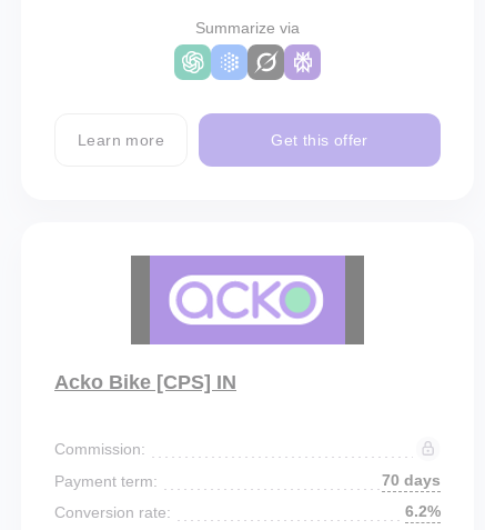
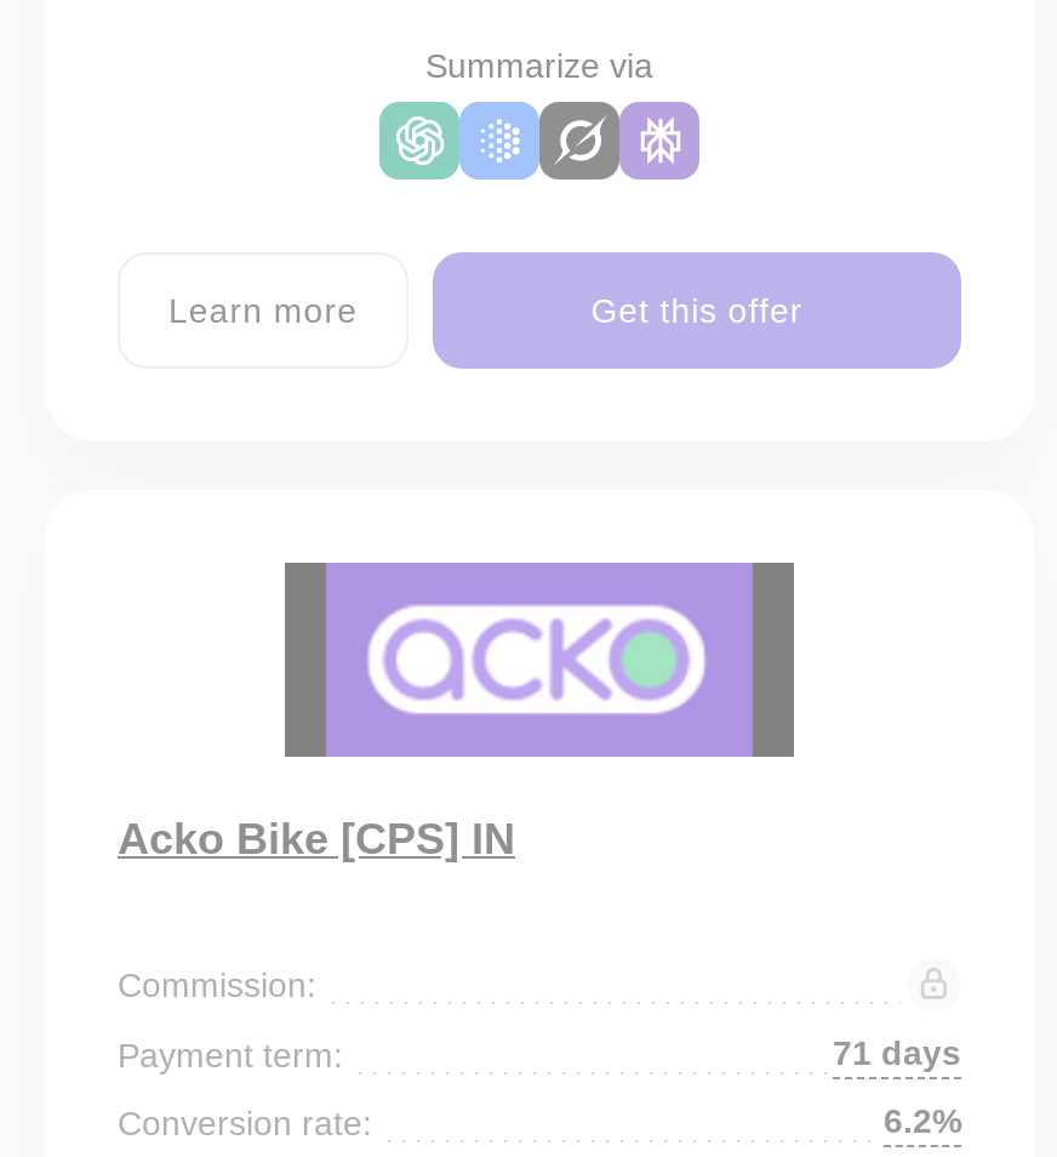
[382,471,441,489] 70 days -> [833,1033,961,1072] 71 days

